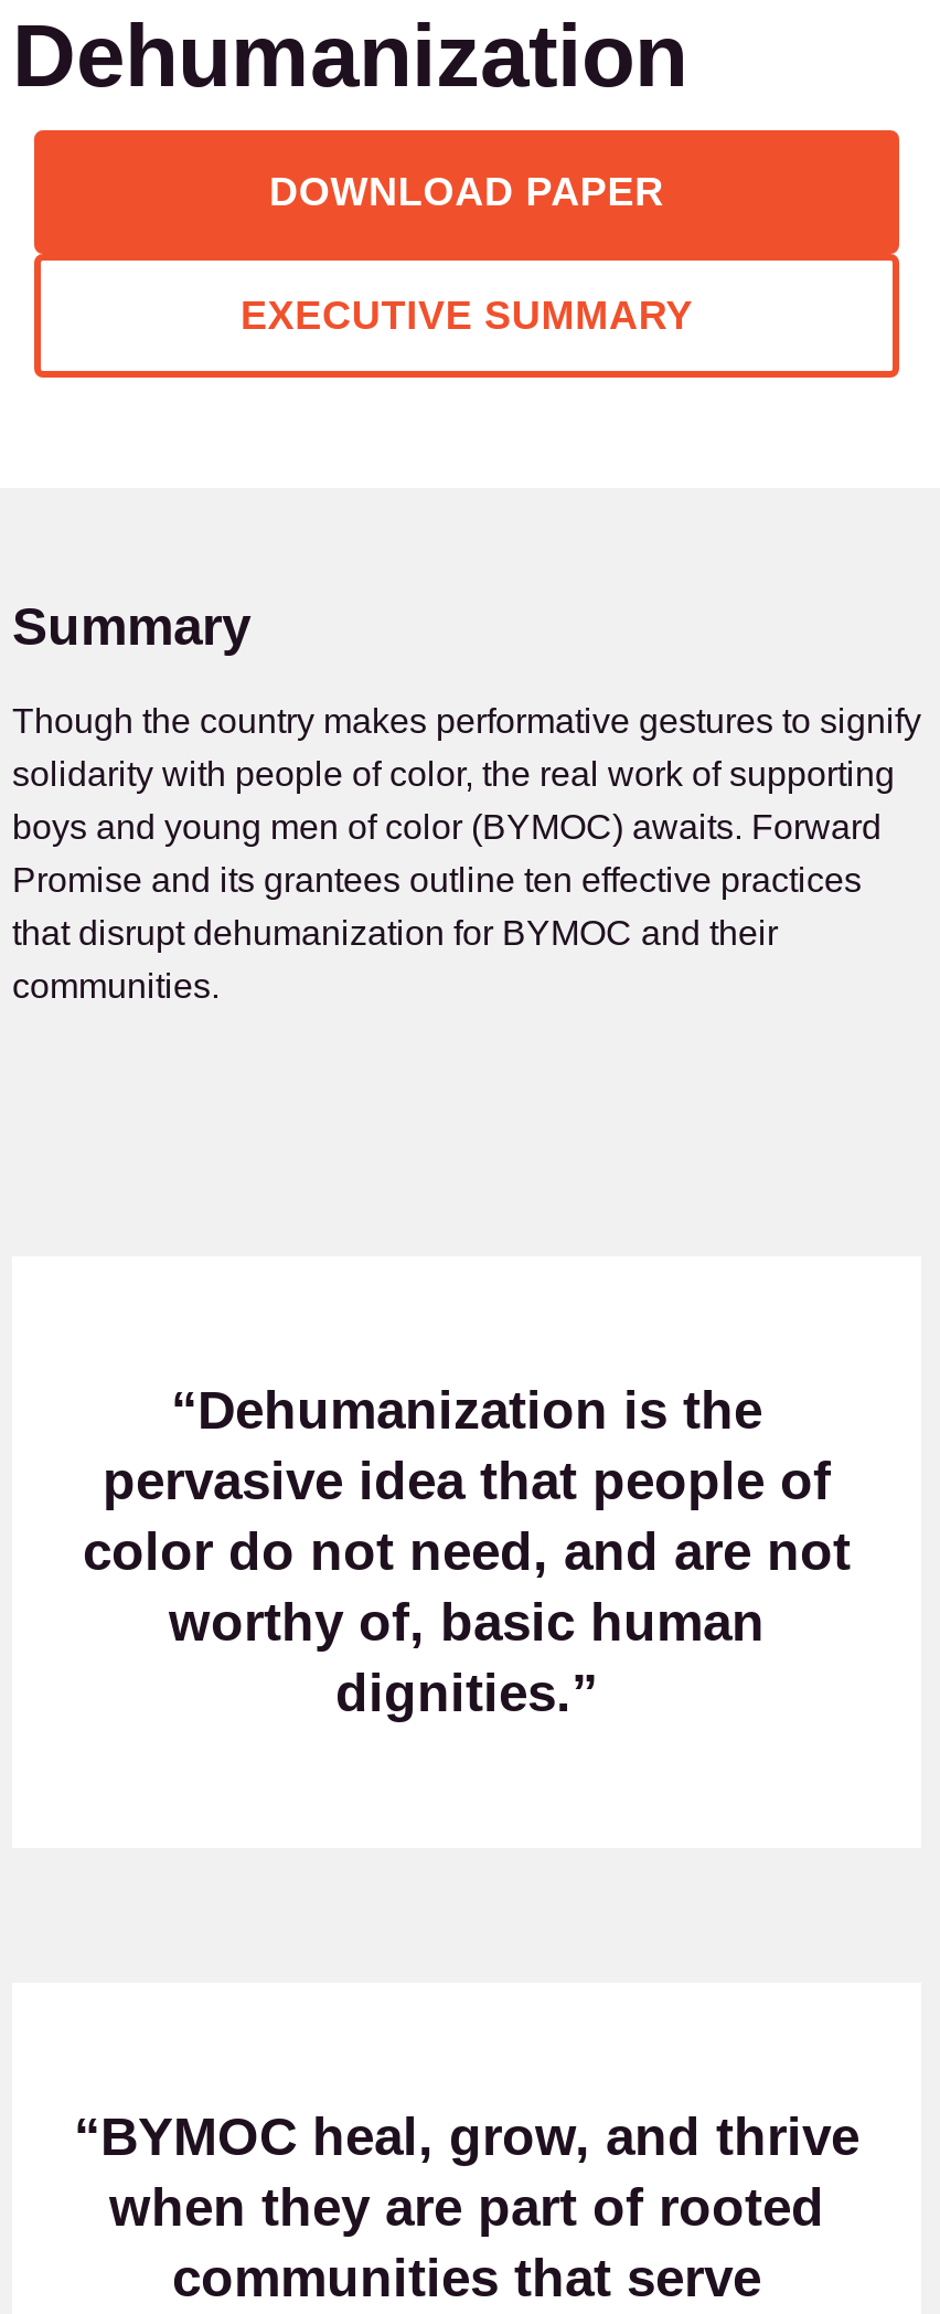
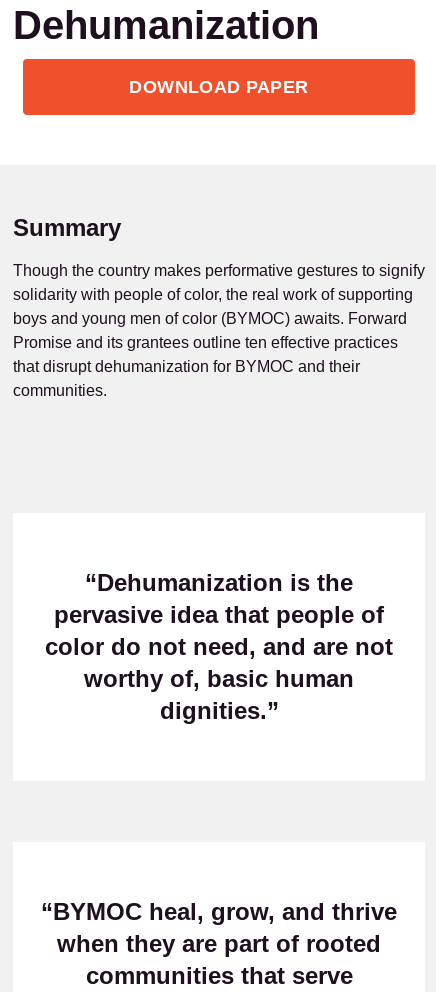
[240,294,693,338] EXECUTIVE SUMMARY -> none

